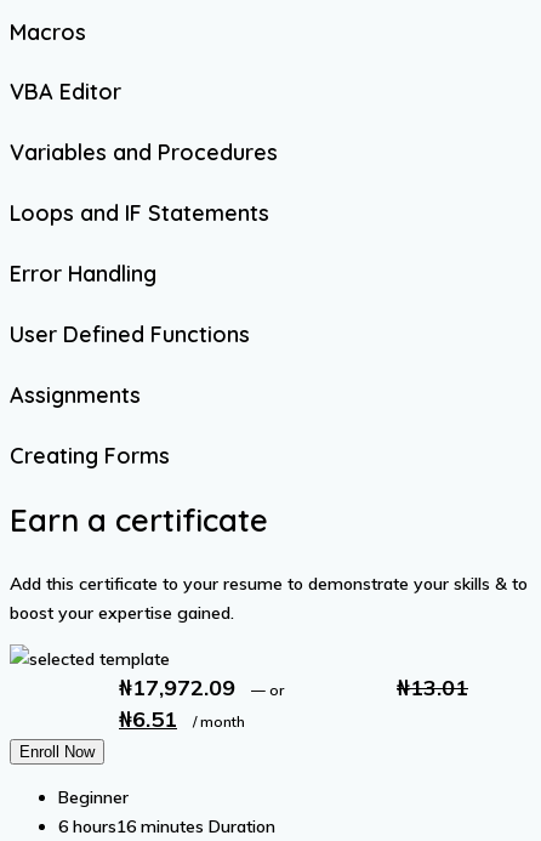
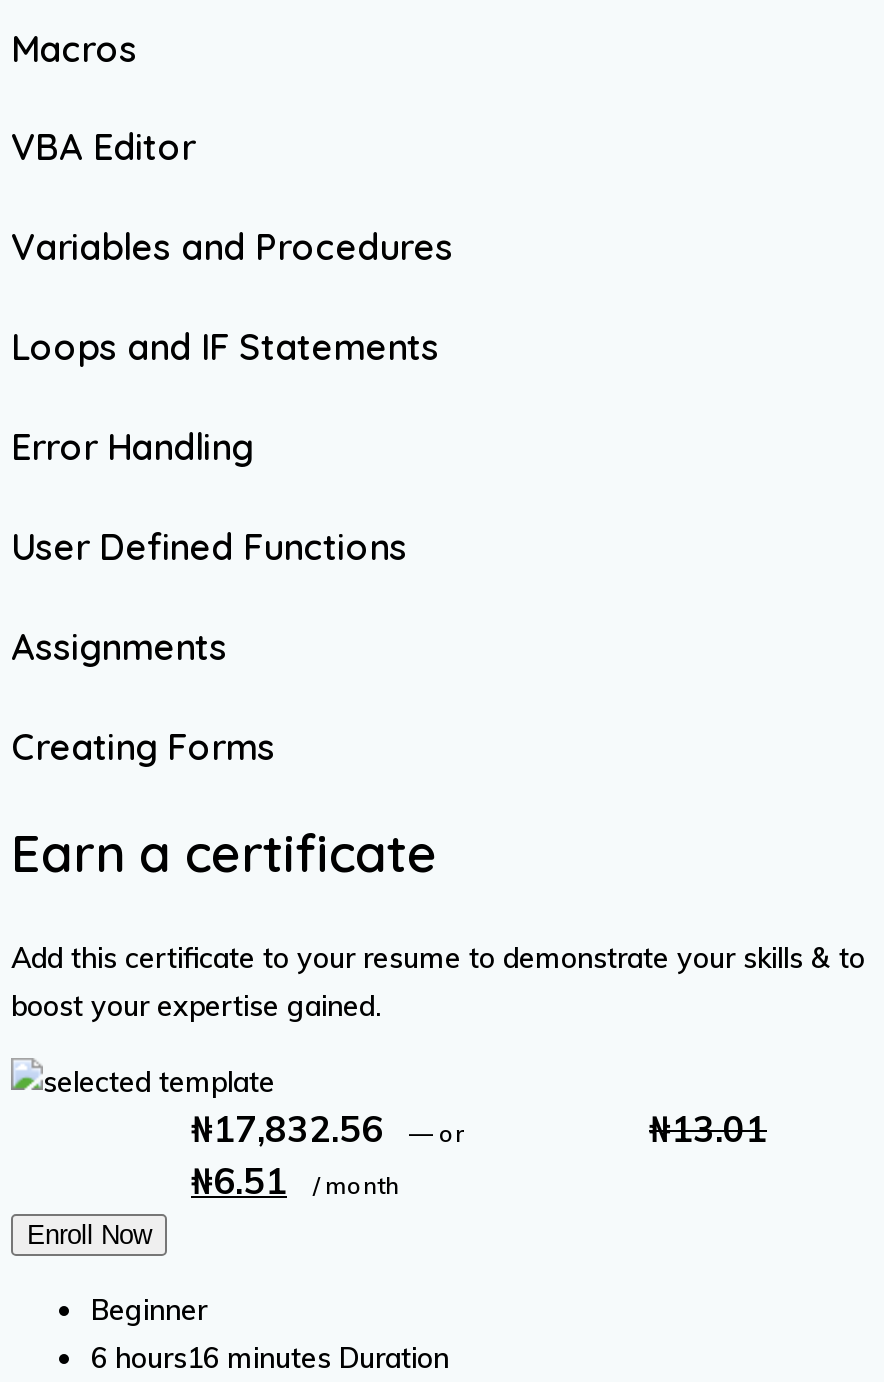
[119,674,287,702] ₦17,972.09 — or -> [191,1106,469,1152] ₦17,832.56 — or

